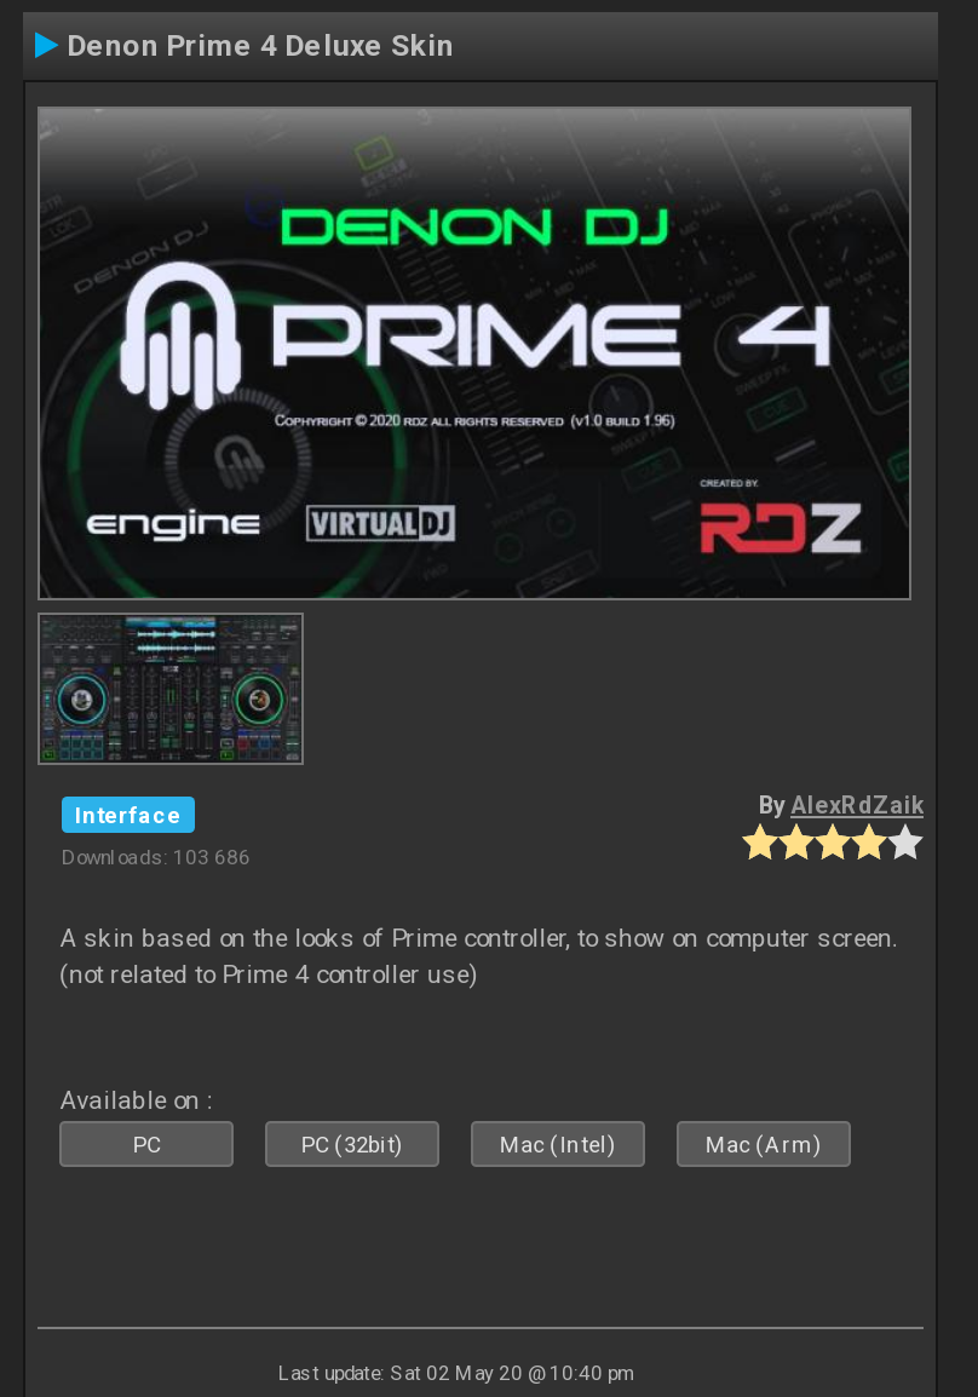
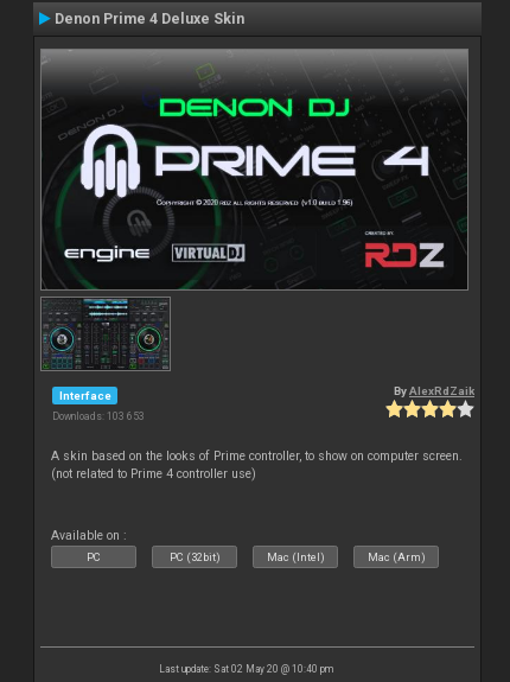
[62,846,251,870] Downloads: 103 686 -> [52,411,145,423] Downloads: 103 653

